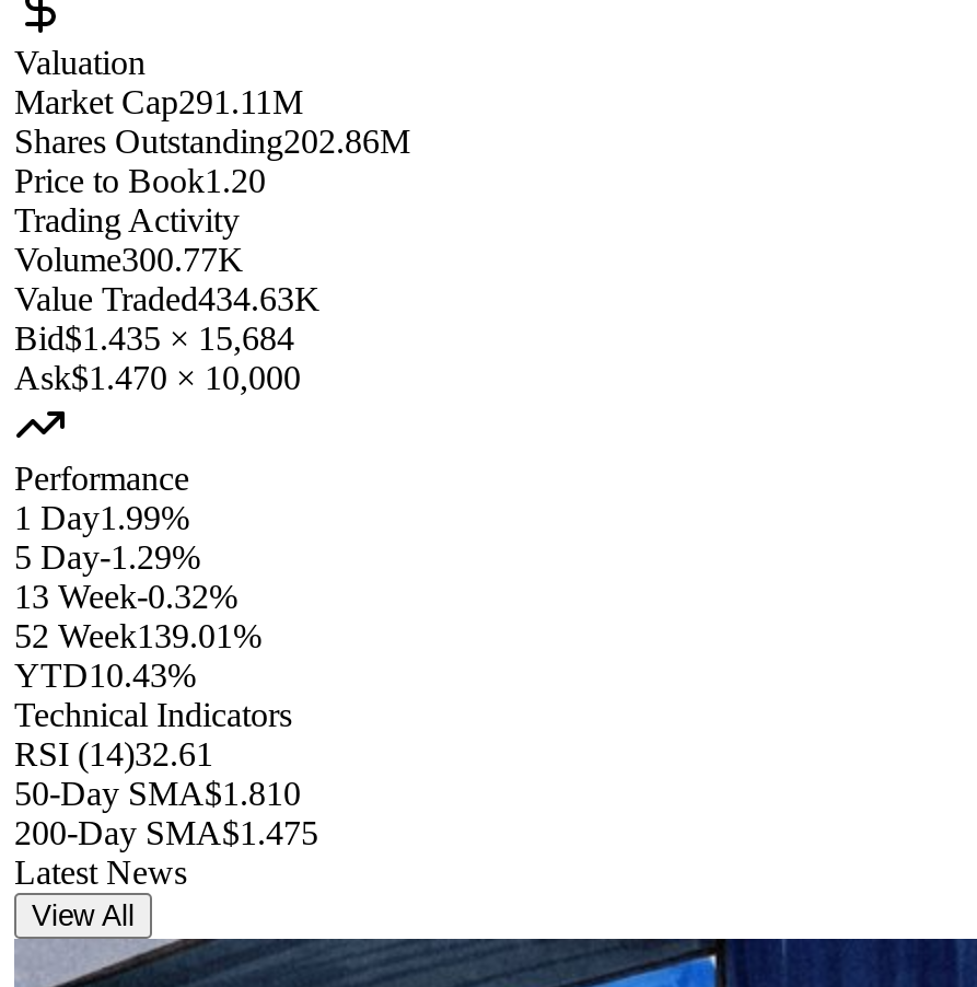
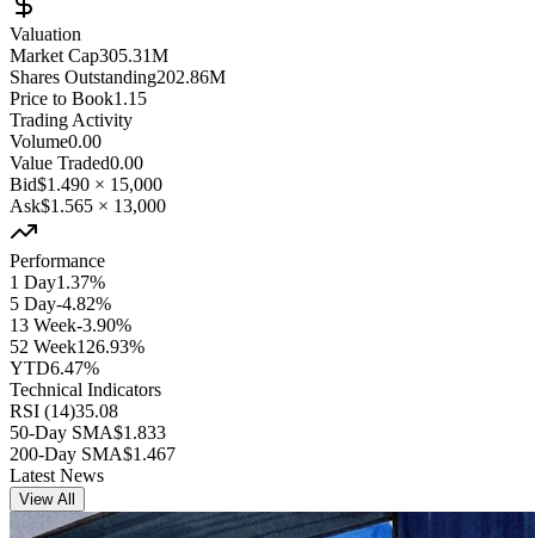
[14,83,303,120] Market Cap291.11M -> [10,45,168,65] Market Cap305.31M
[14,162,266,199] Price to Book1.20 -> [10,88,147,108] Price to Book1.15
[14,241,244,278] Volume300.77K -> [10,131,102,151] Volume0.00
[14,280,321,317] Value Traded434.63K -> [10,153,143,173] Value Traded0.00
[14,319,294,357] Bid$1.435 × 15,684 -> [10,174,162,194] Bid$1.490 × 15,000
[14,359,301,396] Ask$1.470 × 10,000 -> [10,196,166,216] Ask$1.565 × 13,000
[14,499,189,536] 1 Day1.99% -> [10,272,105,292] 1 Day1.37%
[14,538,200,575] 5 Day-1.29% -> [10,293,111,314] 5 Day-4.82%
[14,578,237,615] 13 Week-0.32% -> [10,315,131,335] 13 Week-3.90%
[14,617,261,654] 52 Week139.01% -> [10,336,144,357] 52 Week126.93%
[14,656,196,694] YTD10.43% -> [10,358,99,378] YTD6.47%
[14,735,213,772] RSI (14)32.61 -> [10,401,118,421] RSI (14)35.08
[14,774,301,812] 50-Day SMA$1.810 -> [10,422,166,442] 50-Day SMA$1.833
[14,814,318,851] 200-Day SMA$1.475 -> [10,444,176,464] 200-Day SMA$1.467

